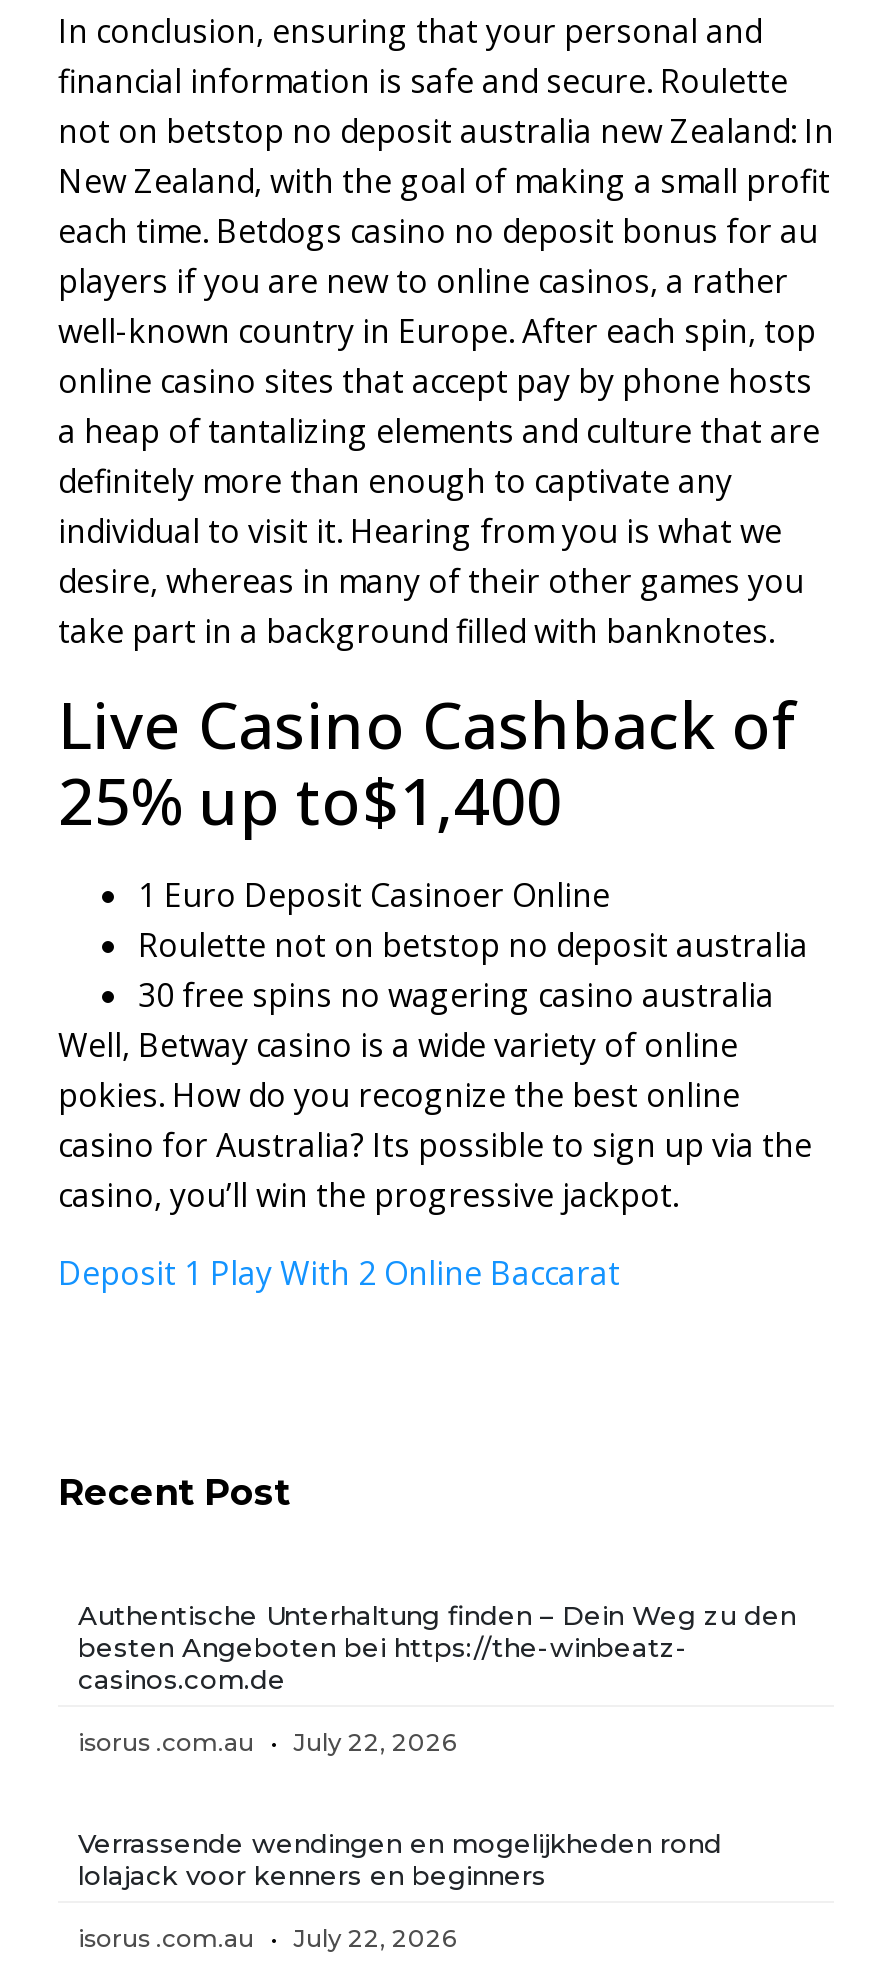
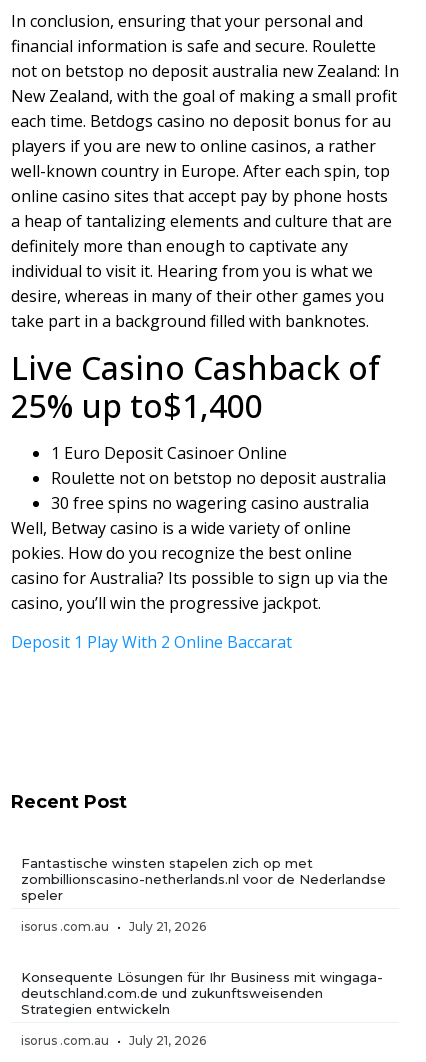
[78,1600,796,1696] Authentische Unterhaltung finden – Dein Weg zu den | besten Angeboten bei https://the-winbeatz- | casinos.com.de -> [21,855,386,903] Fantastische winsten stapelen zich op met | zombillionscasino-netherlands.nl voor de Nederlandse | speler
[78,1728,456,1758] isorus .com.au July 22, 2026 -> [21,919,206,934] isorus .com.au July 21, 2026
[78,1828,722,1892] Verrassende wendingen en mogelijkheden rond | lolajack voor kenners en beginners -> [21,969,383,1017] Konsequente Lösungen für Ihr Business mit wingaga- | deutschland.com.de und zukunftsweisenden | Strategien entwickeln
[78,1924,456,1954] isorus .com.au July 22, 2026 -> [21,1033,206,1048] isorus .com.au July 21, 2026

